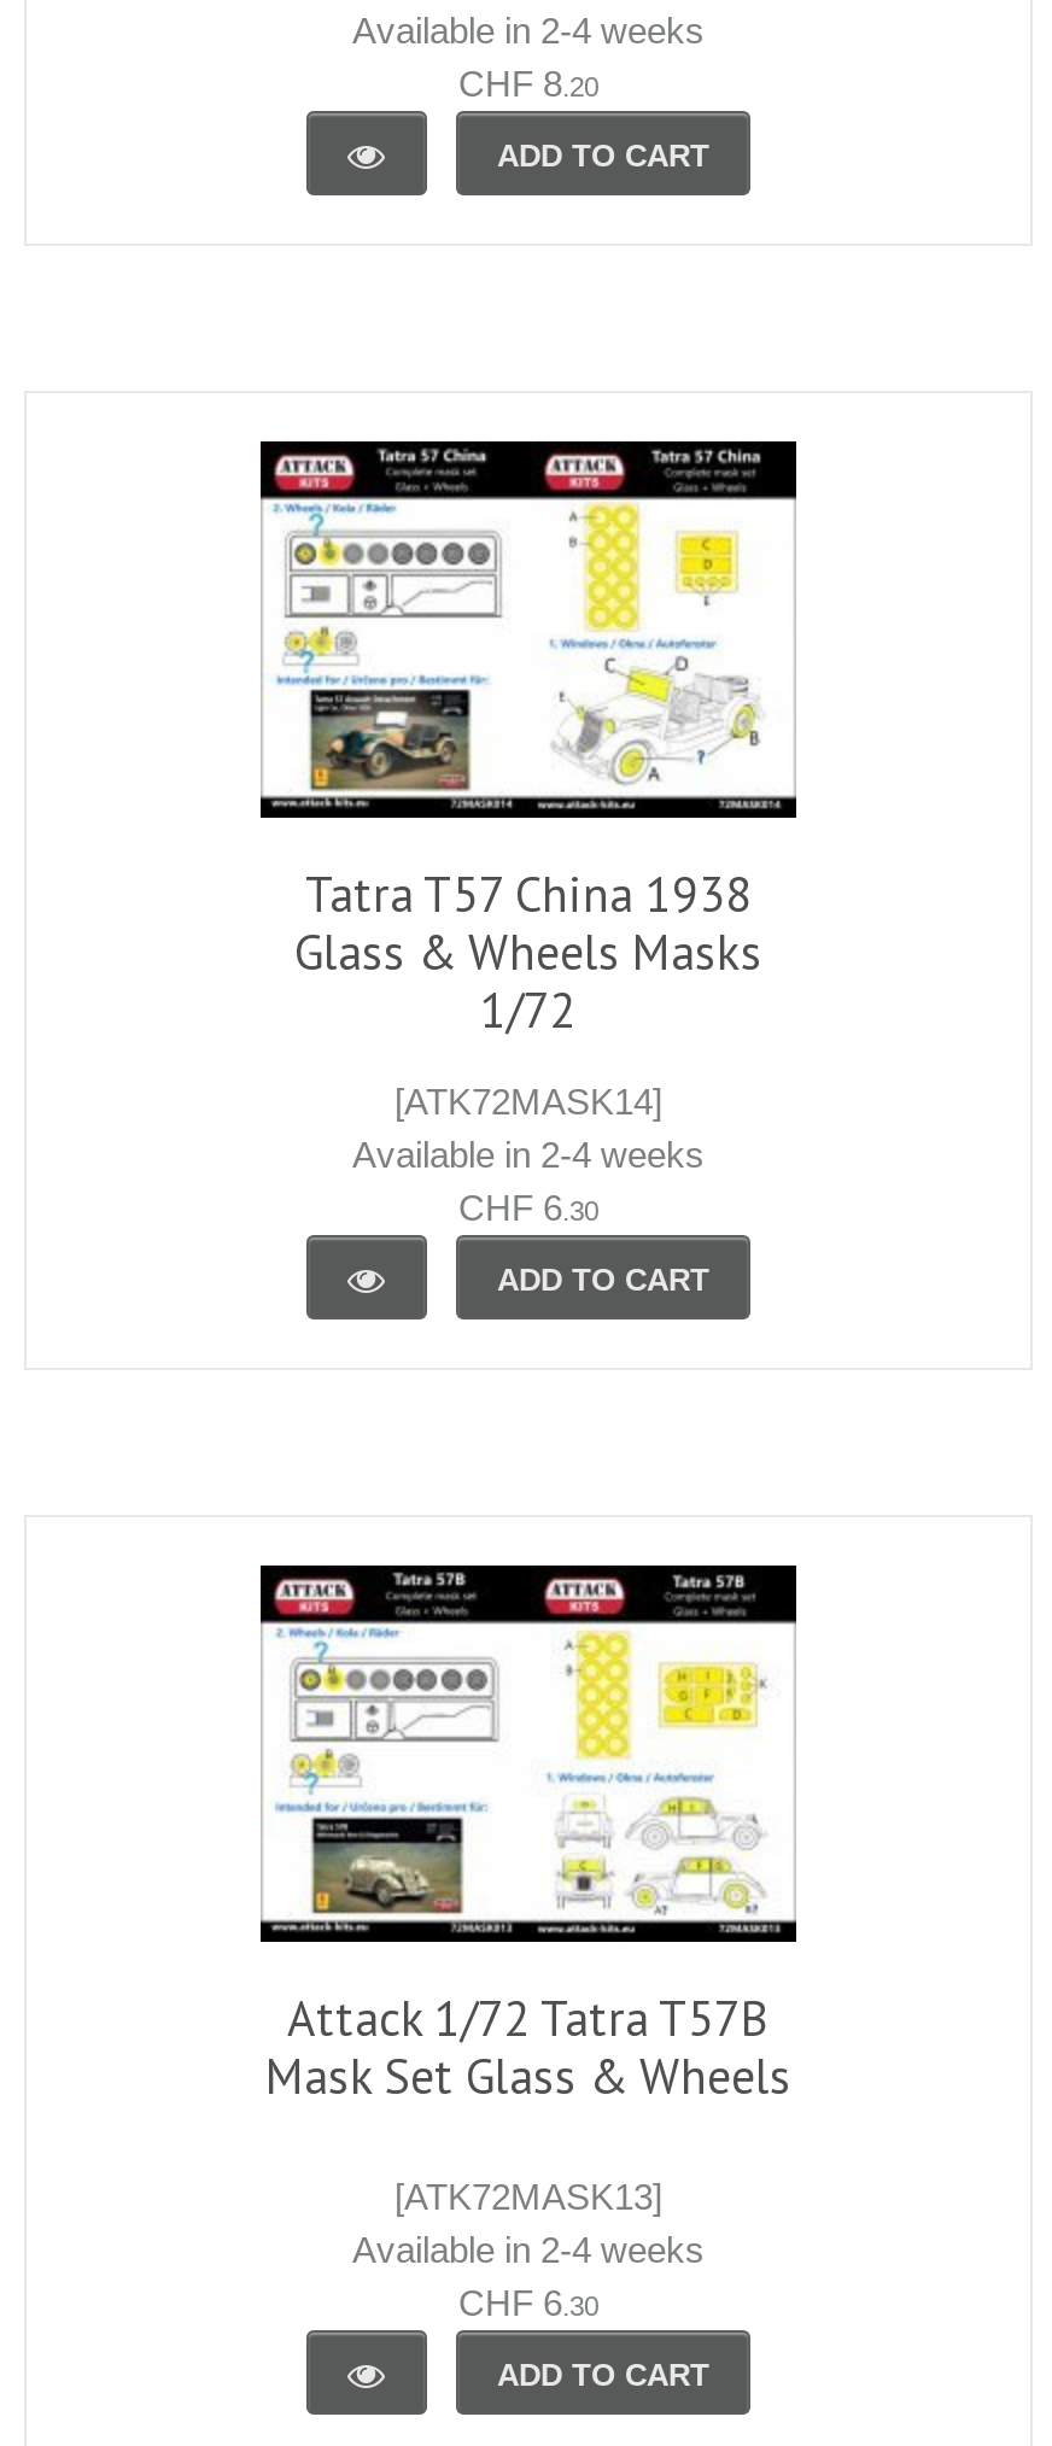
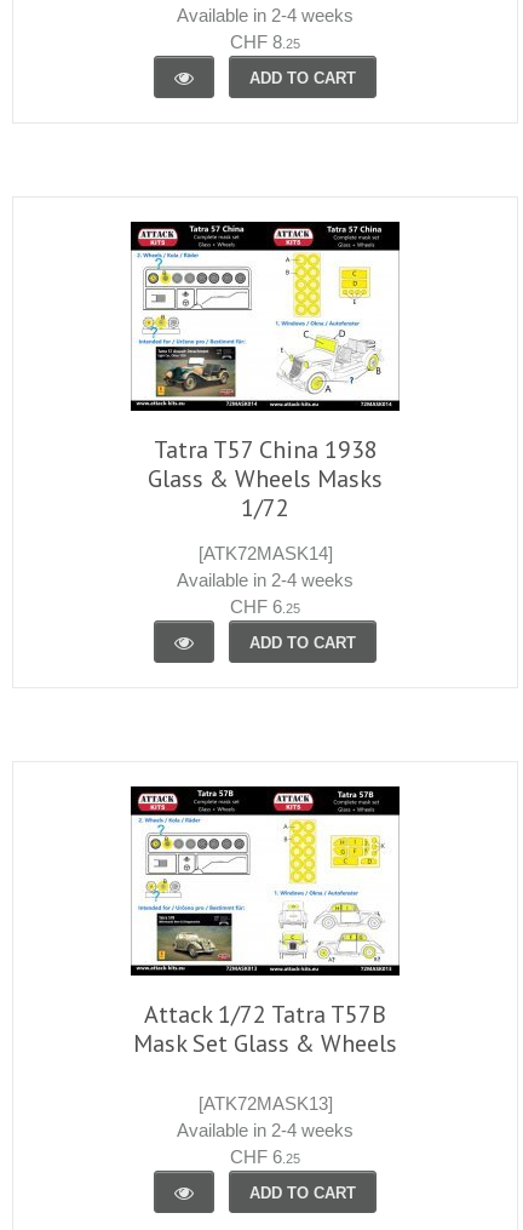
[458,62,598,103] CHF 8.20 -> [230,31,300,52] CHF 8.25
[458,1187,598,1228] CHF 6.30 -> [230,596,300,617] CHF 6.25
[458,2282,598,2323] CHF 6.30 -> [230,1146,300,1167] CHF 6.25

